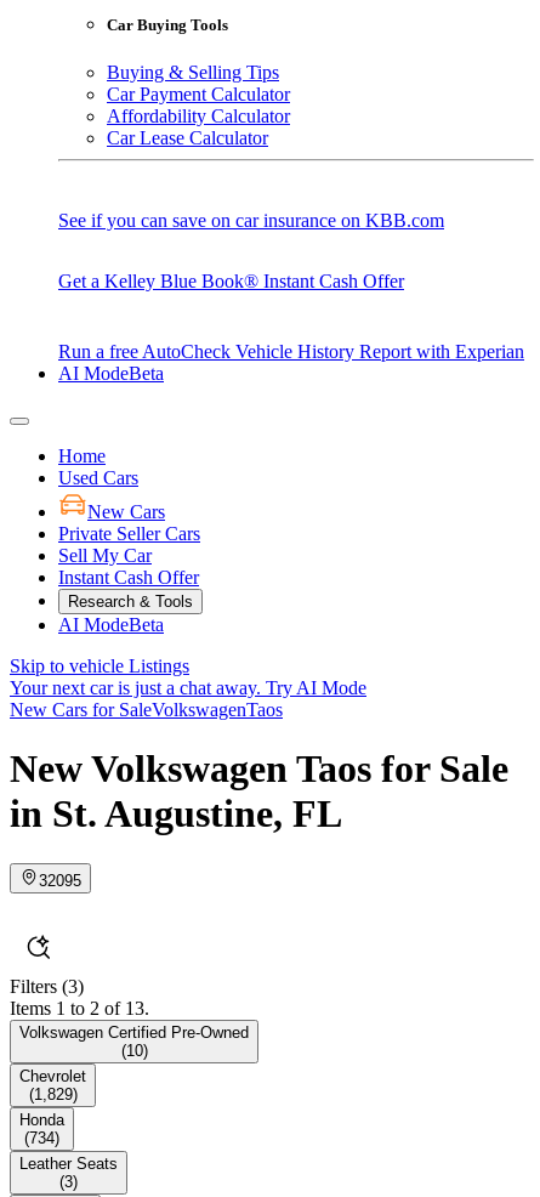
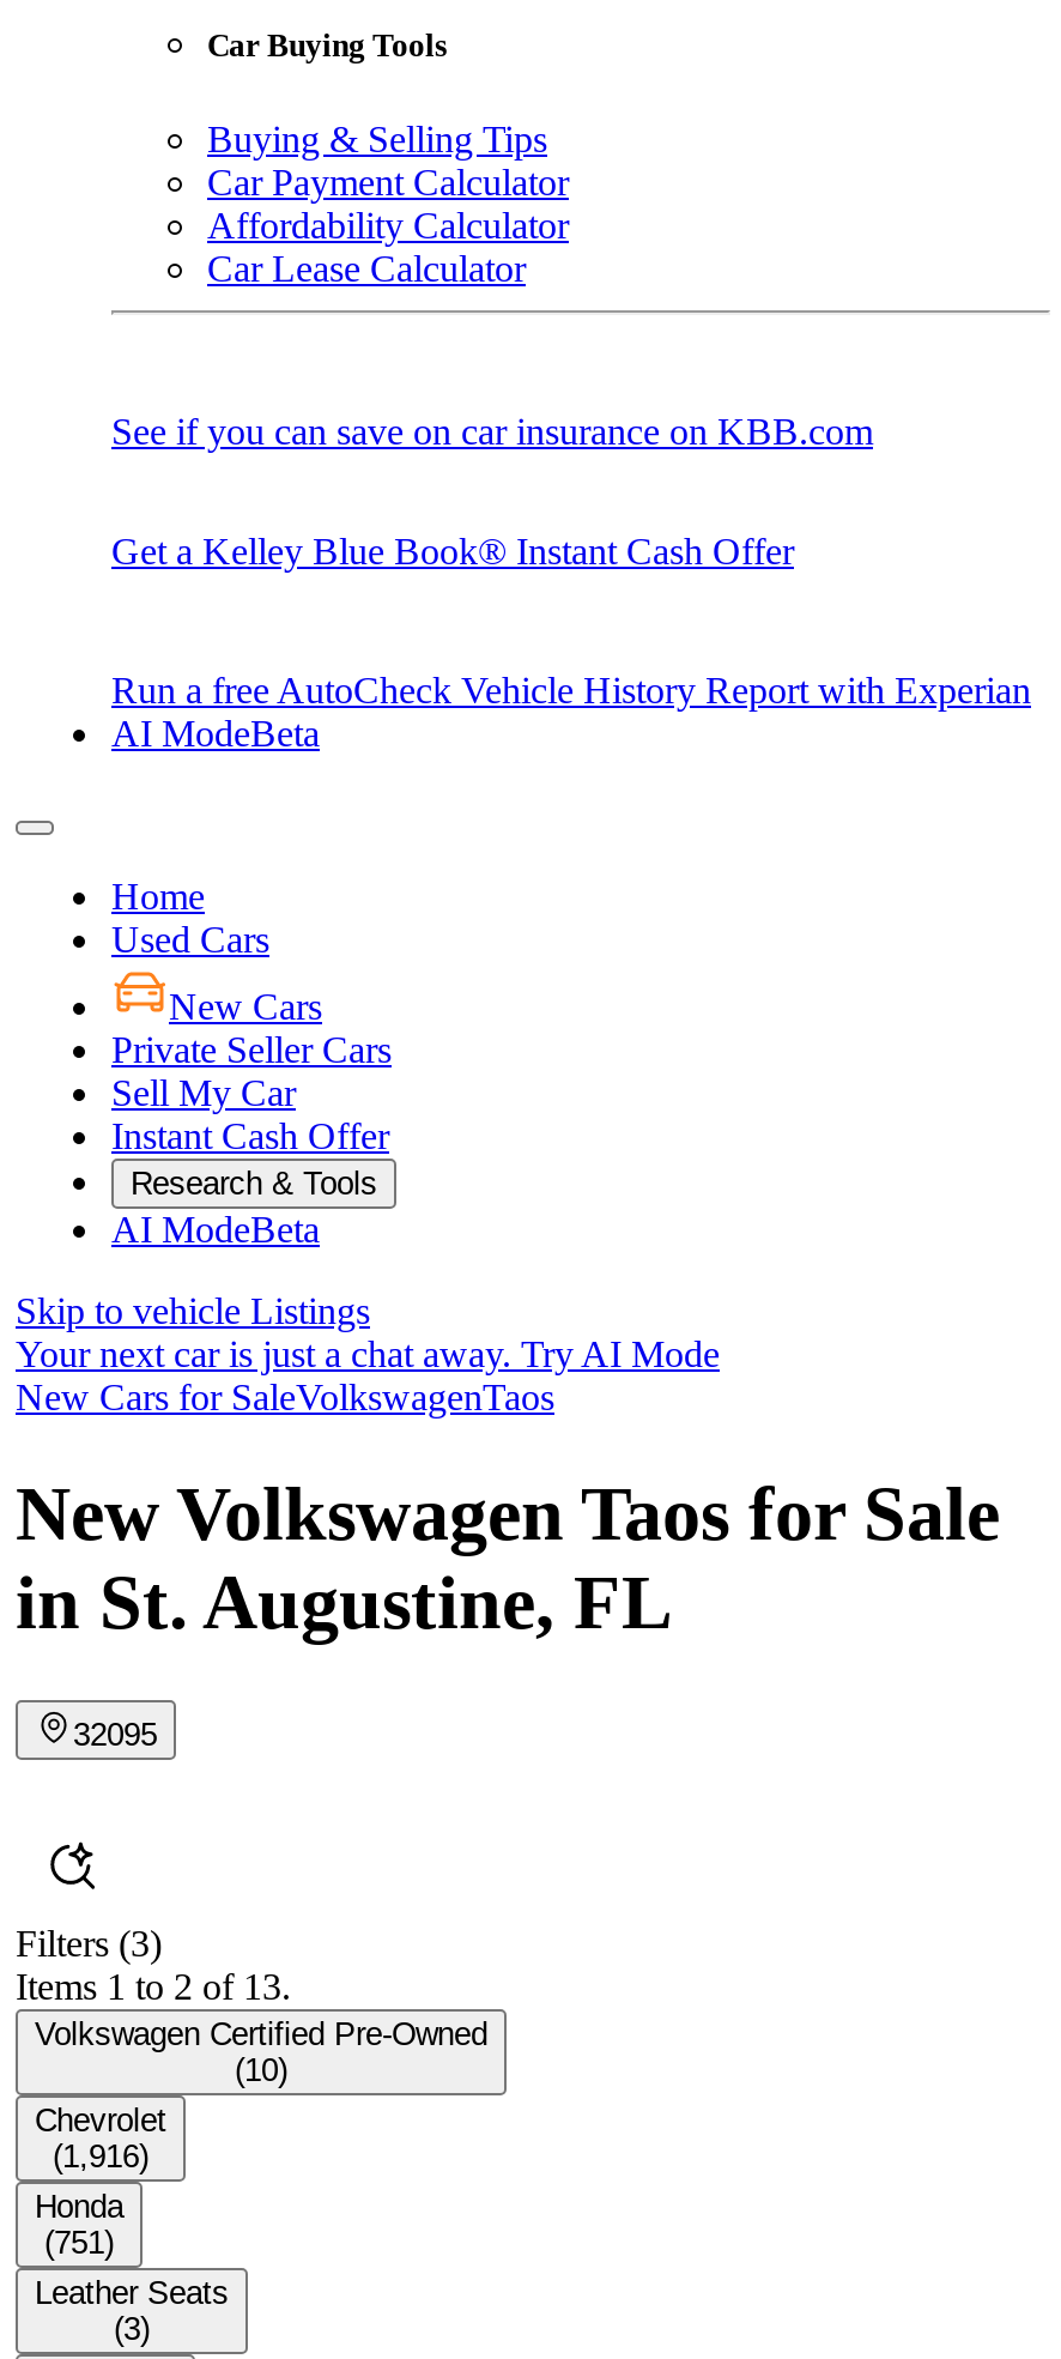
[29,1085,77,1103] (1,829) -> [53,2138,148,2174] (1,916)
[24,1129,59,1147] (734) -> [44,2225,114,2261] (751)

